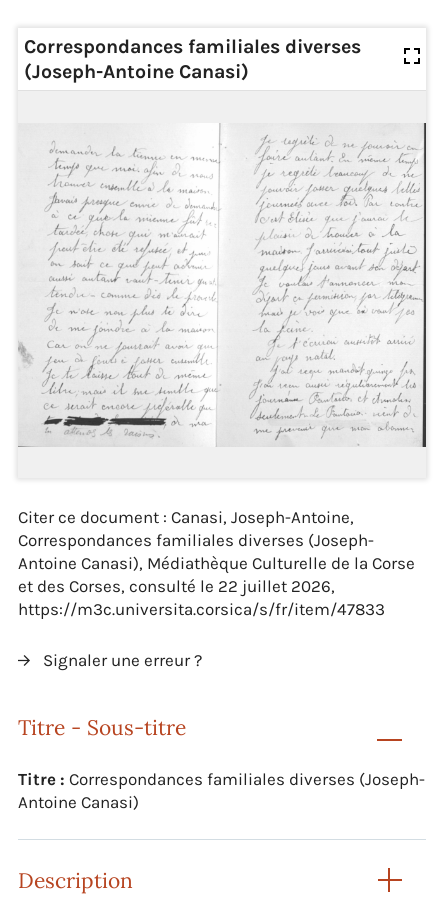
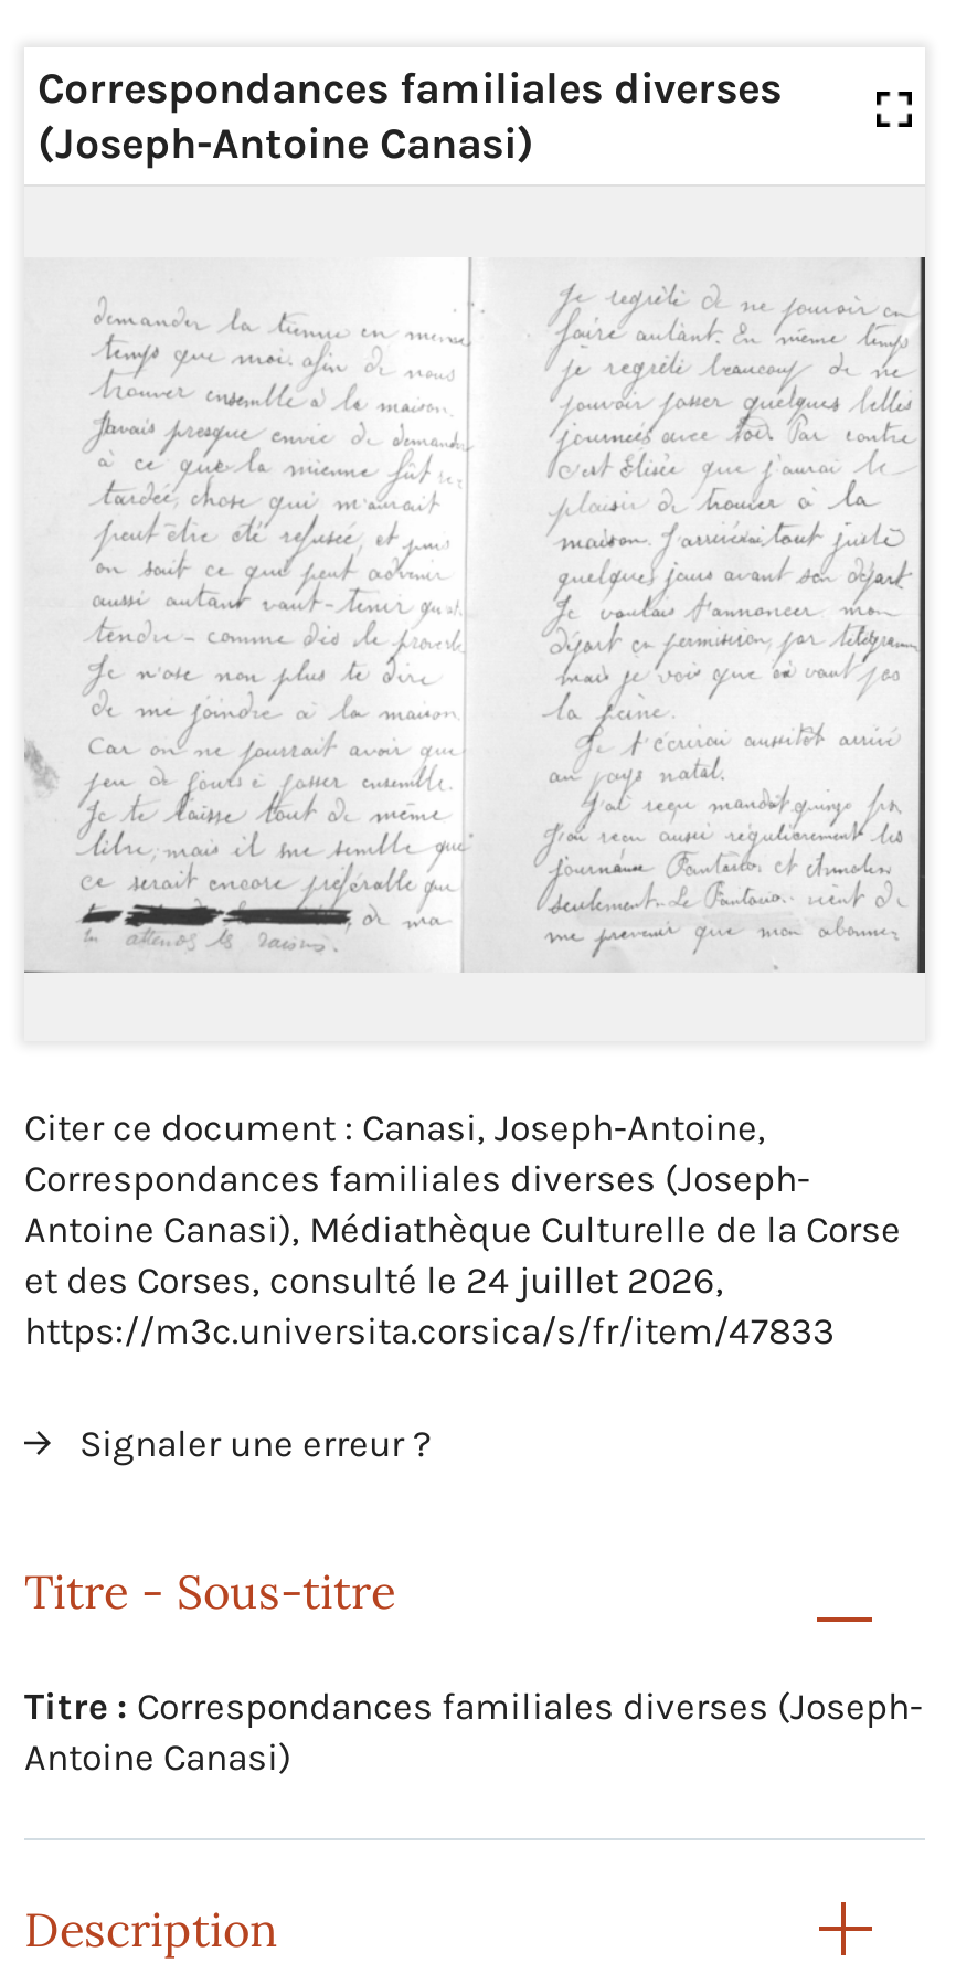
[18,576,335,596] et des Corses, consulté le 22 juillet 2026, -> [24,1257,724,1302] et des Corses, consulté le 24 juillet 2026,

